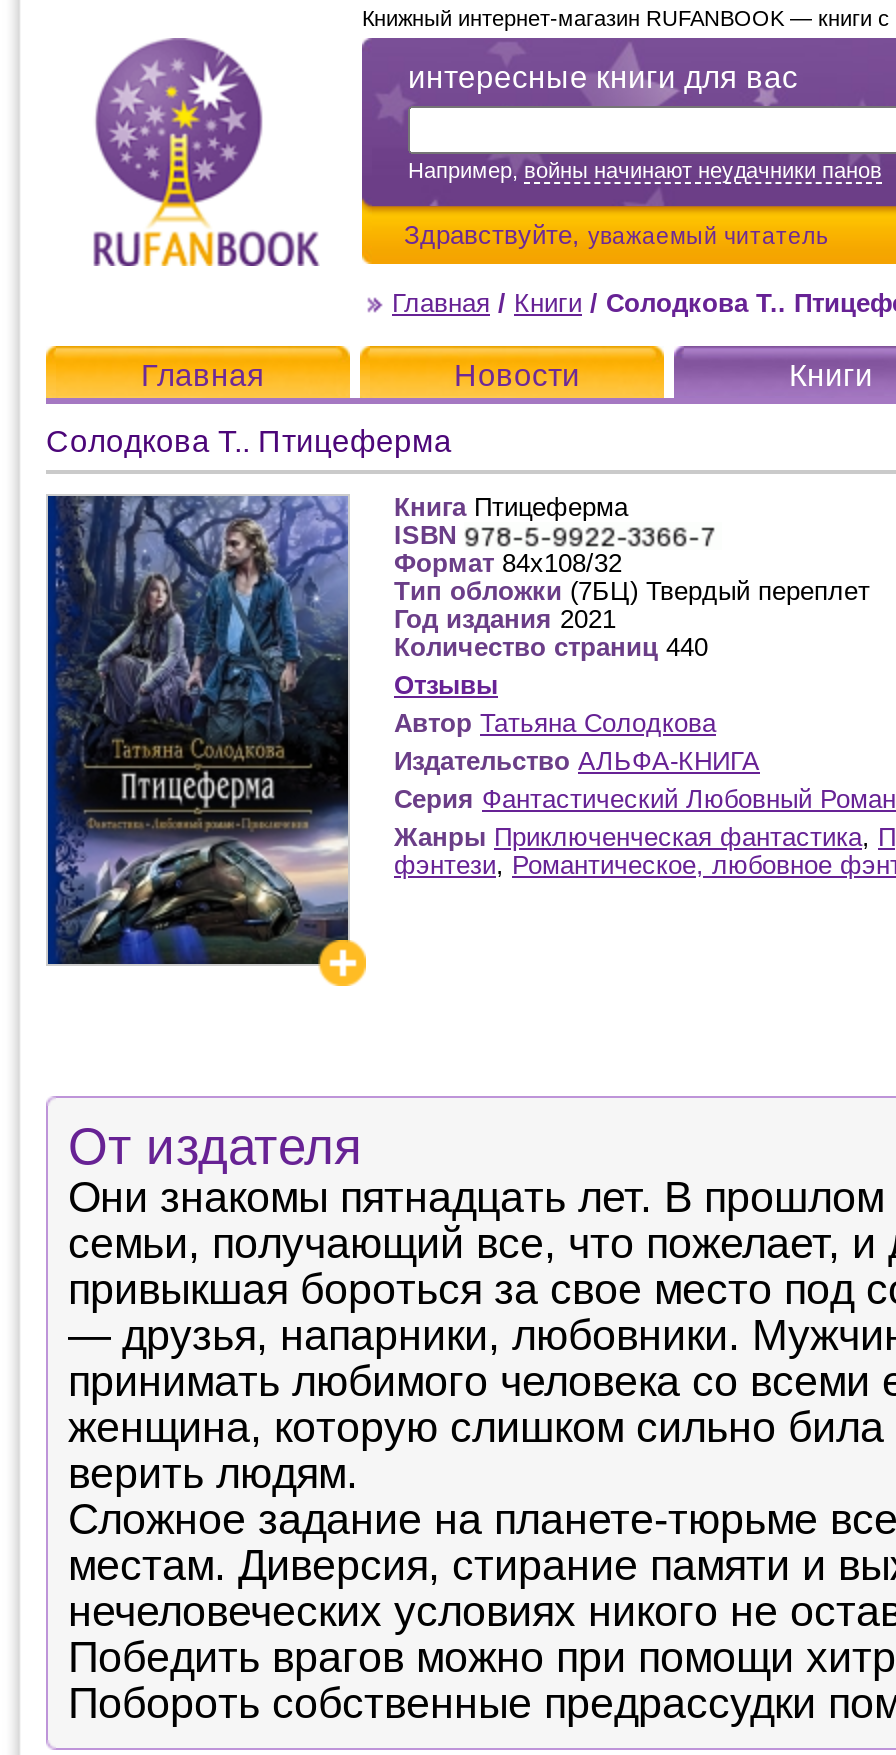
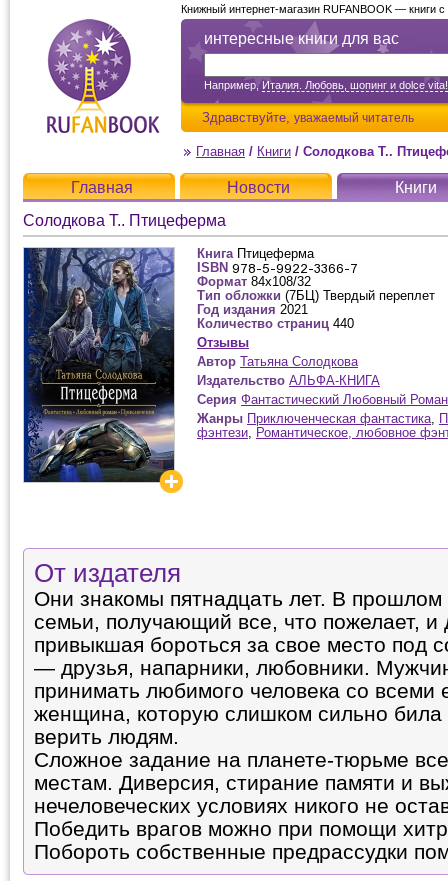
[408,158,882,182] Например, войны начинают неудачники панов -> [204,79,448,91] Например, Италия. Любовь, шопинг и dolce vita!

